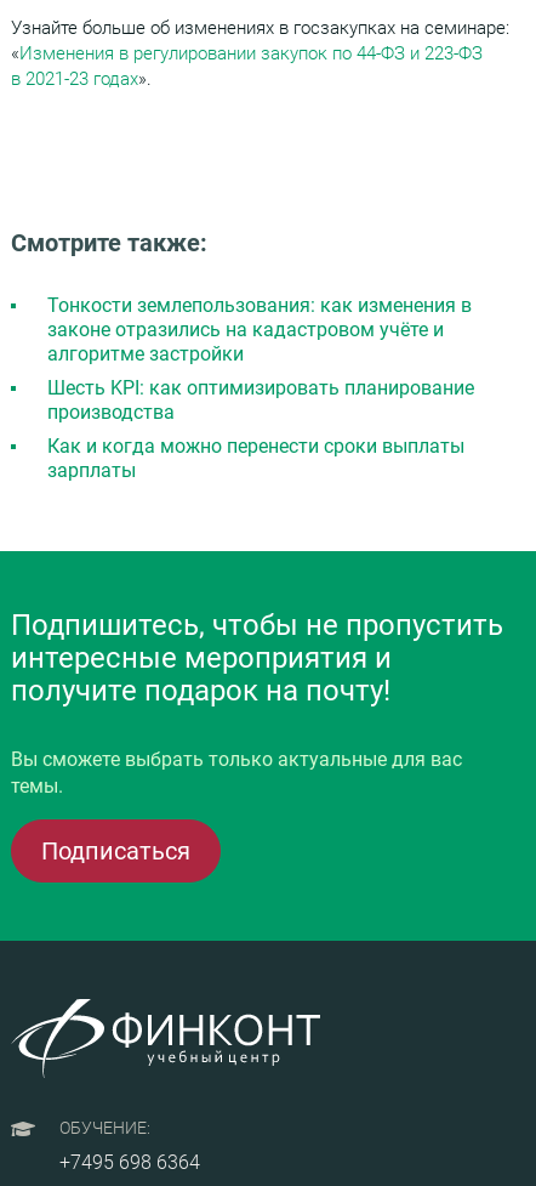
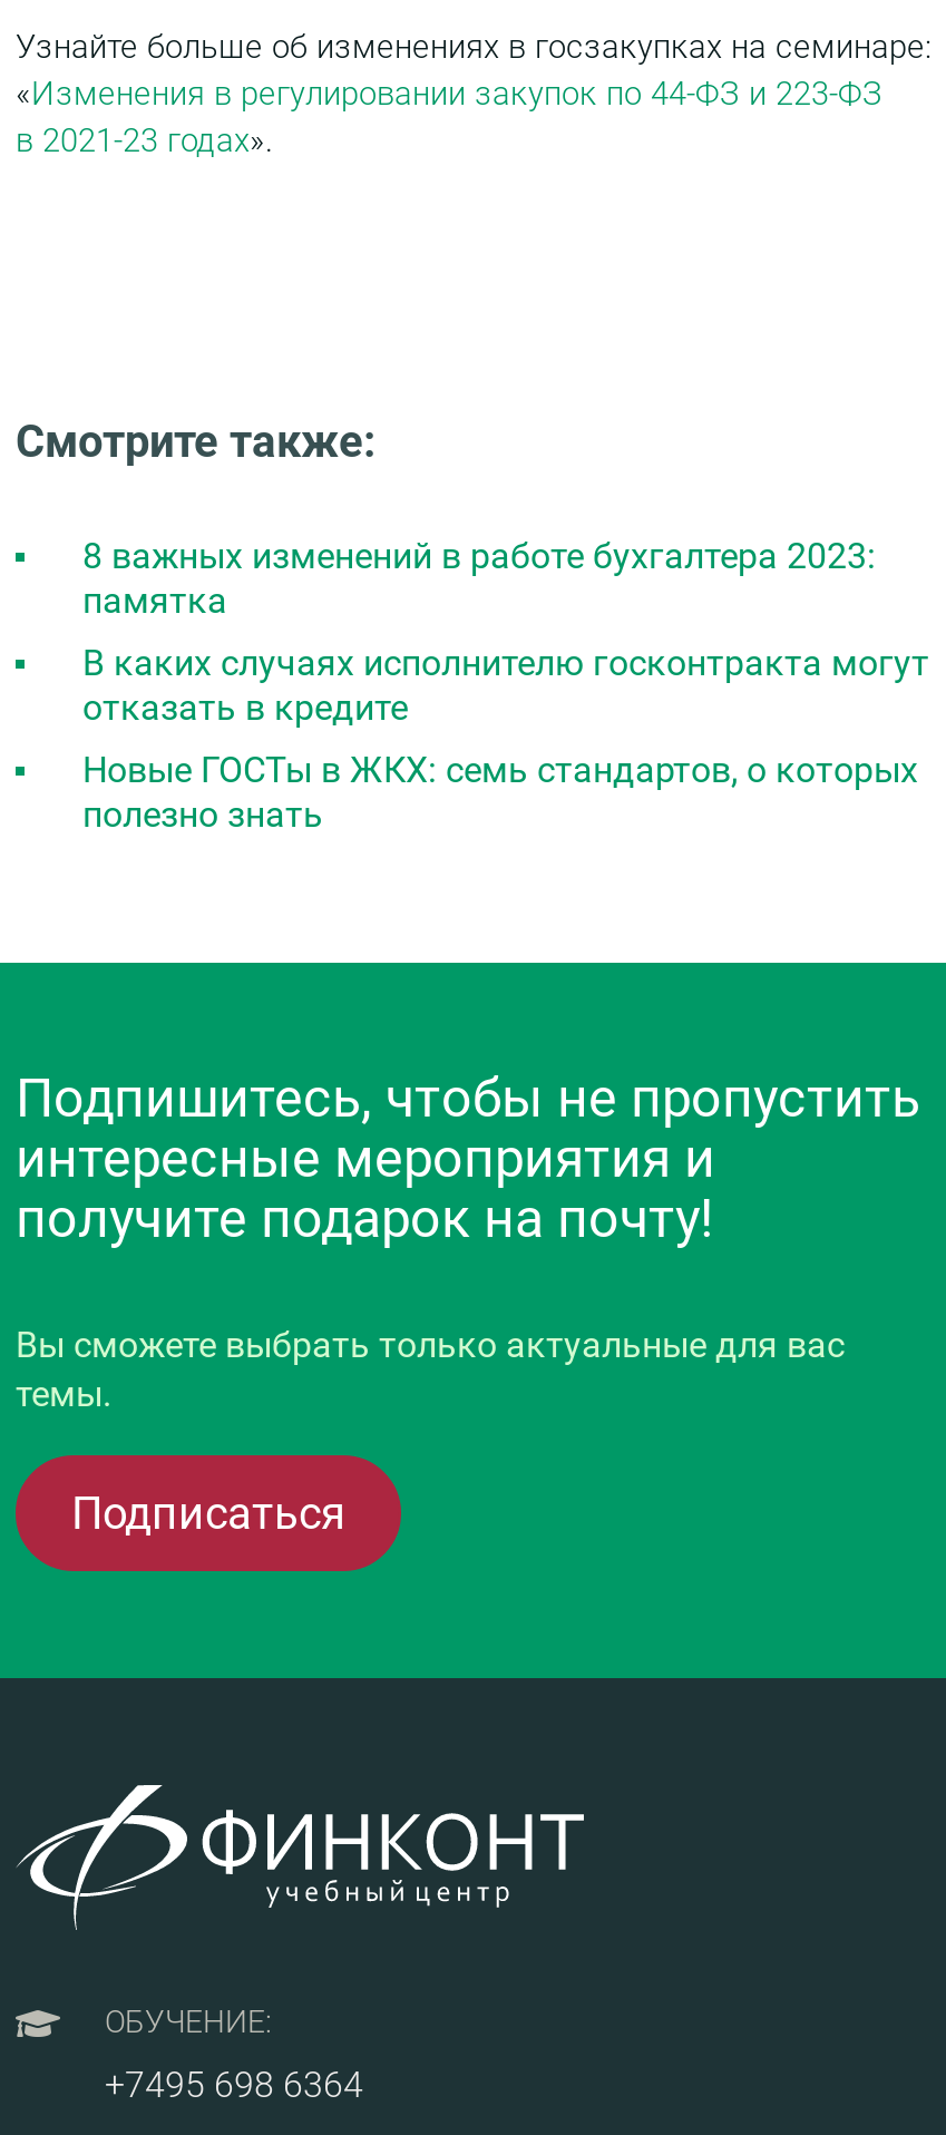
[47,294,472,366] Тонкости землепользования: как изменения в | законе отразились на кадастровом учёте и | алгоритме застройки -> [82,535,876,622] 8 важных изменений в работе бухгалтера 2023: | памятка
[47,377,474,424] Шесть KPI: как оптимизировать планирование | производства -> [82,642,929,729] В каких случаях исполнителю госконтракта могут | отказать в кредите
[47,435,464,482] Как и когда можно перенести сроки выплаты | зарплаты -> [82,749,918,836] Новые ГОСТы в ЖКХ: семь стандартов, о которых | полезно знать

